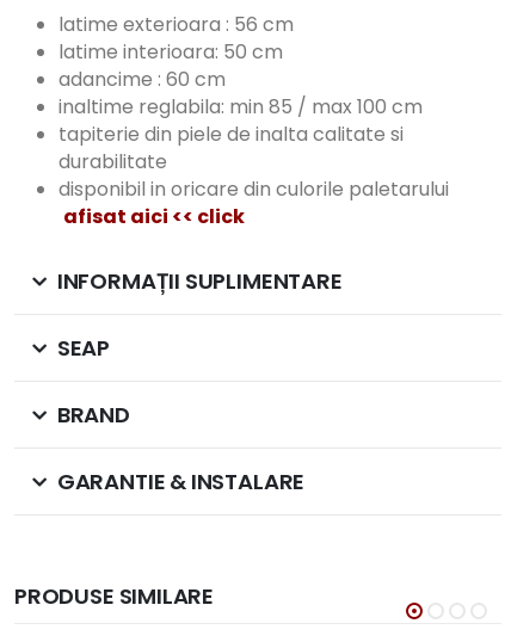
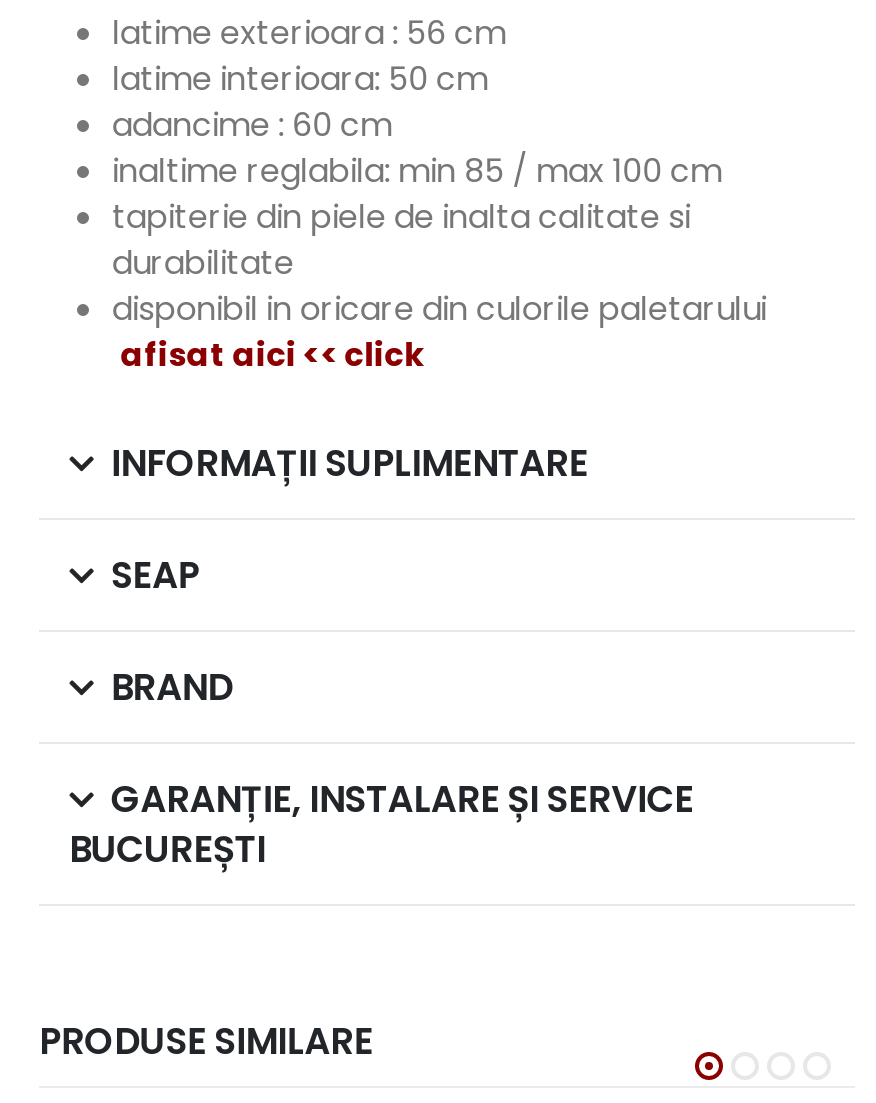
[57,466,305,496] GARANTIE & INSTALARE -> [69,773,694,873] GARANȚIE, INSTALARE ȘI SERVICE | BUCUREȘTI

